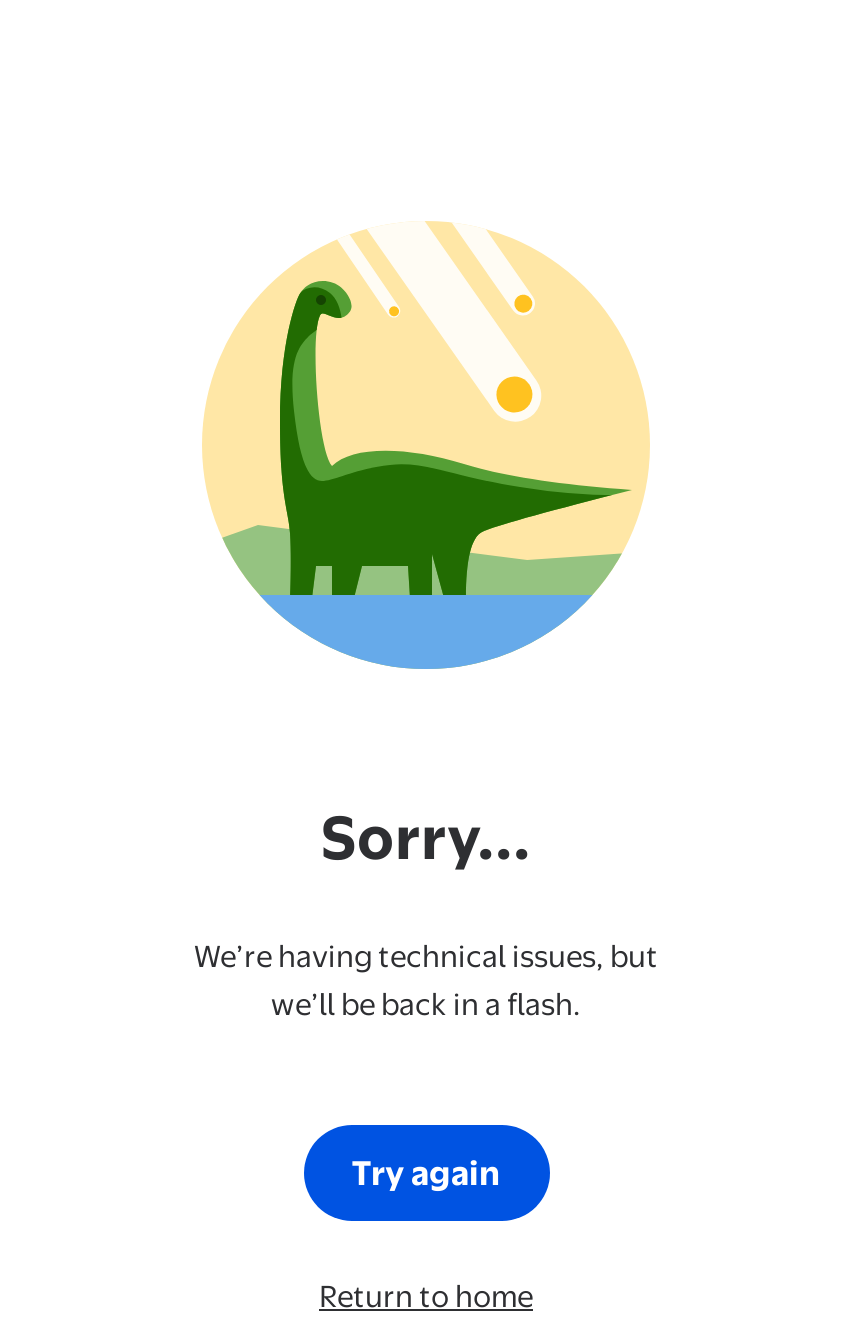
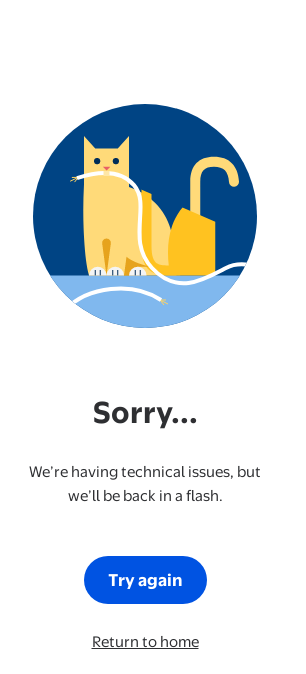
[202,221,650,623] [image] -> [32,103,258,306] [image]

